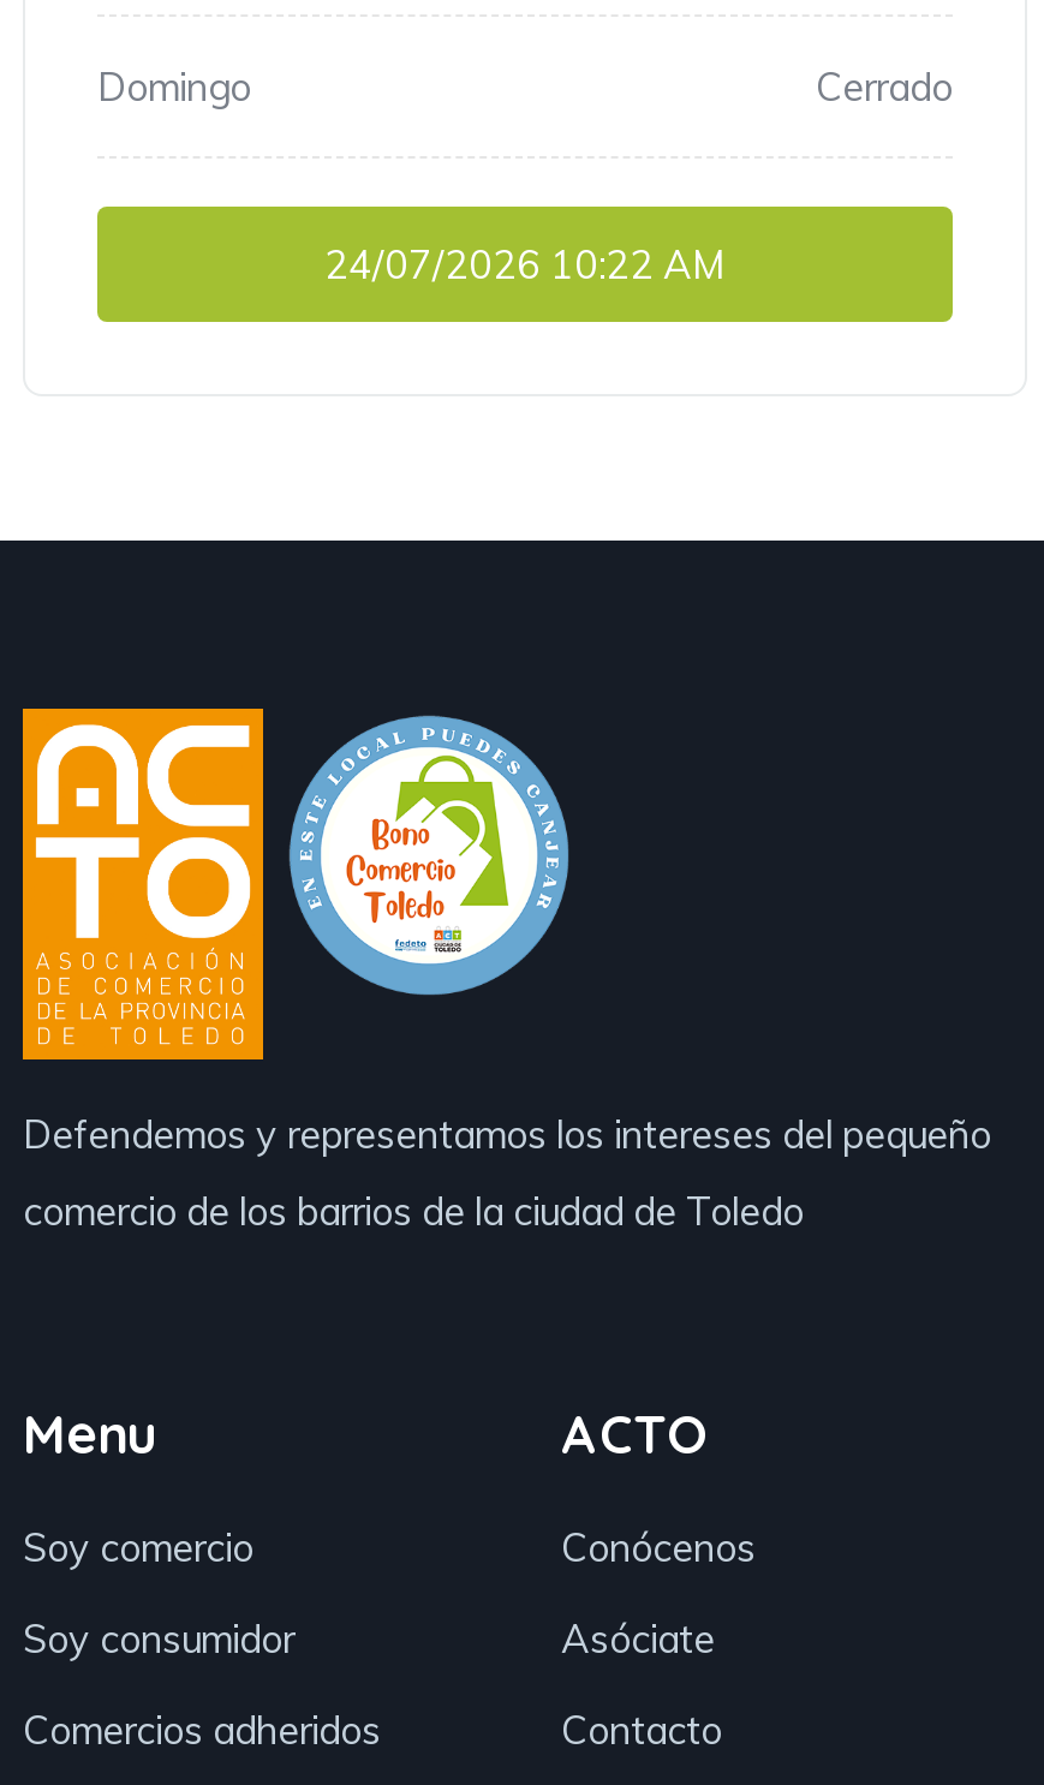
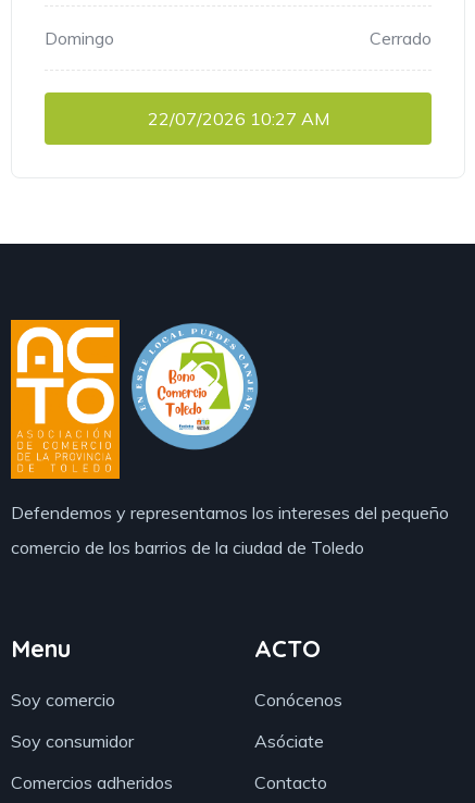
[324,240,726,288] 24/07/2026 10:22 AM -> [147,108,329,129] 22/07/2026 10:27 AM

